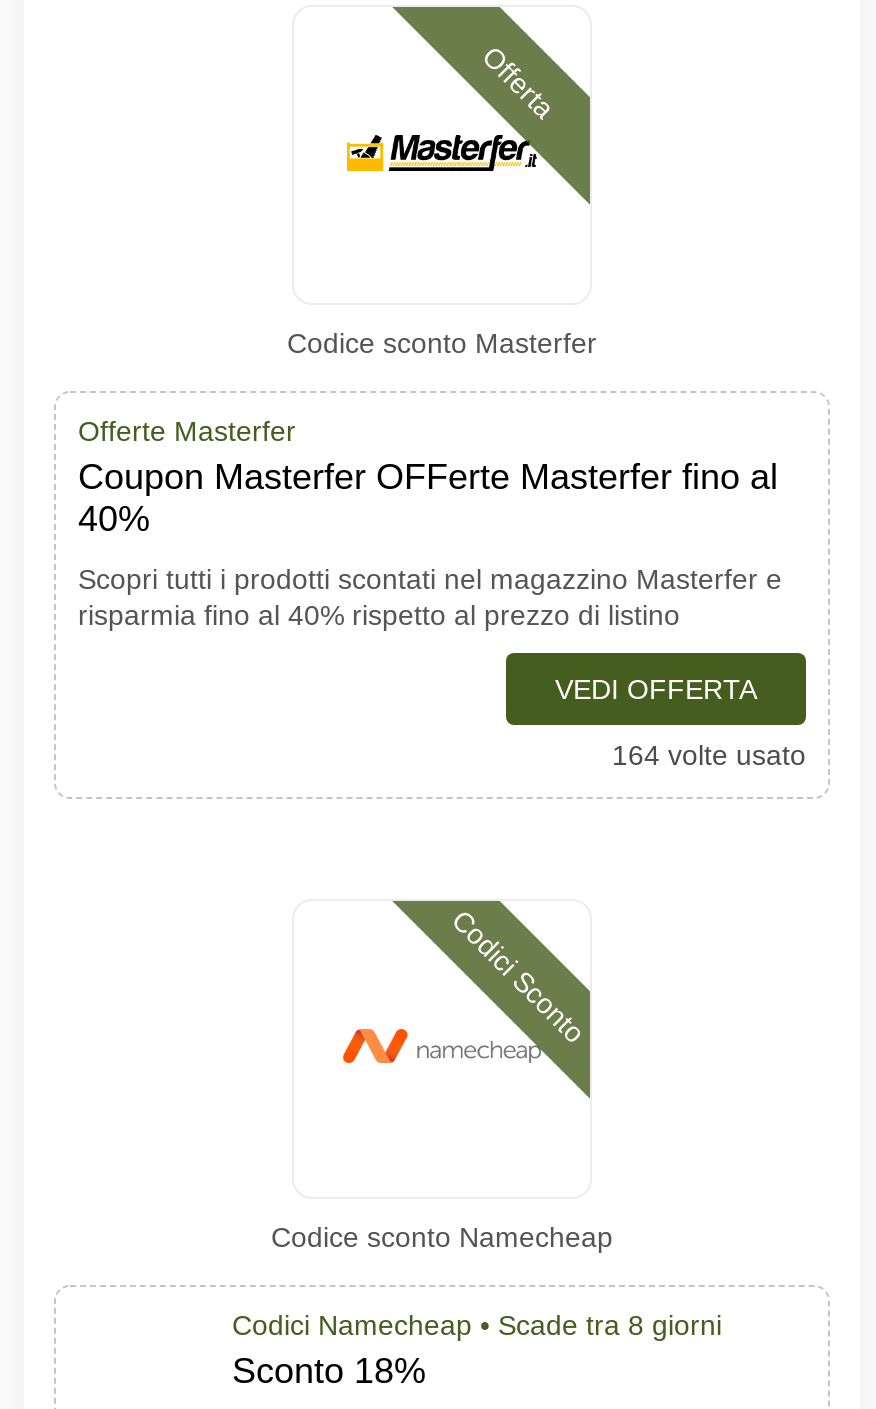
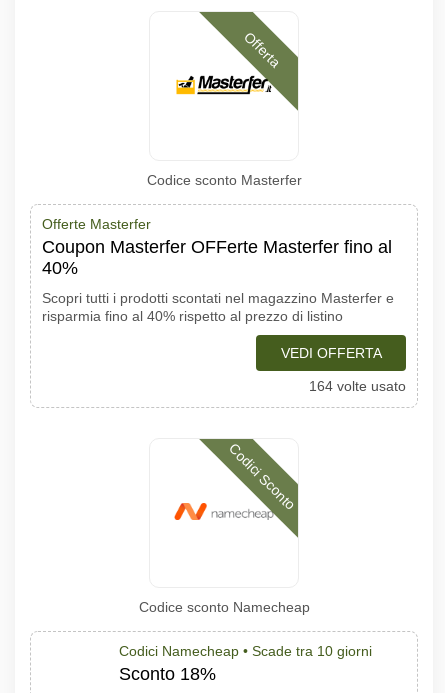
[232,1309,722,1341] Codici Namecheap • Scade tra 8 giorni -> [119,643,372,659] Codici Namecheap • Scade tra 10 giorni

